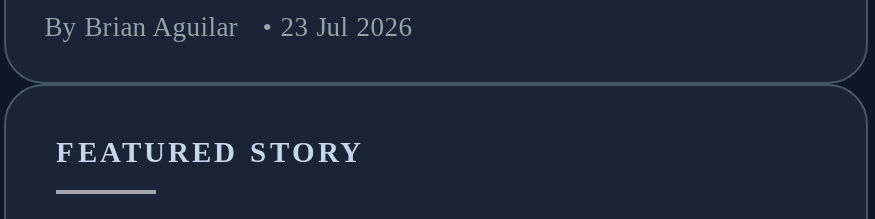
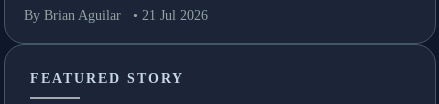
[44,12,412,42] By Brian Aguilar • 23 Jul 2026 -> [24,8,208,23] By Brian Aguilar • 21 Jul 2026

